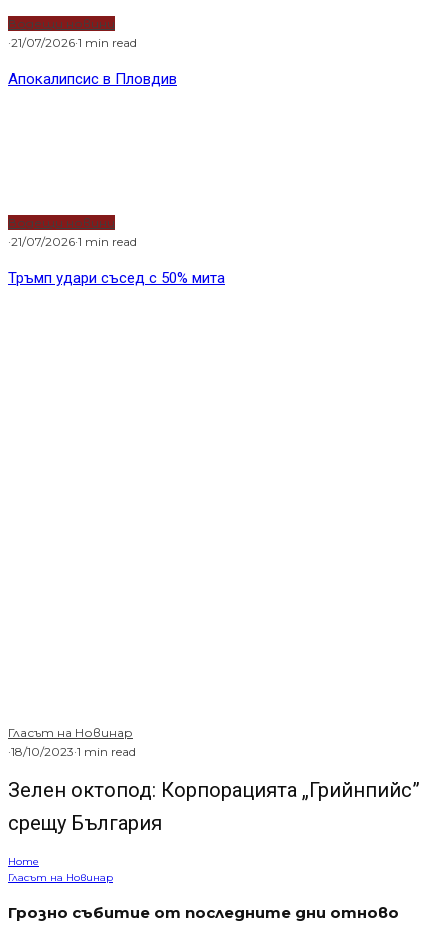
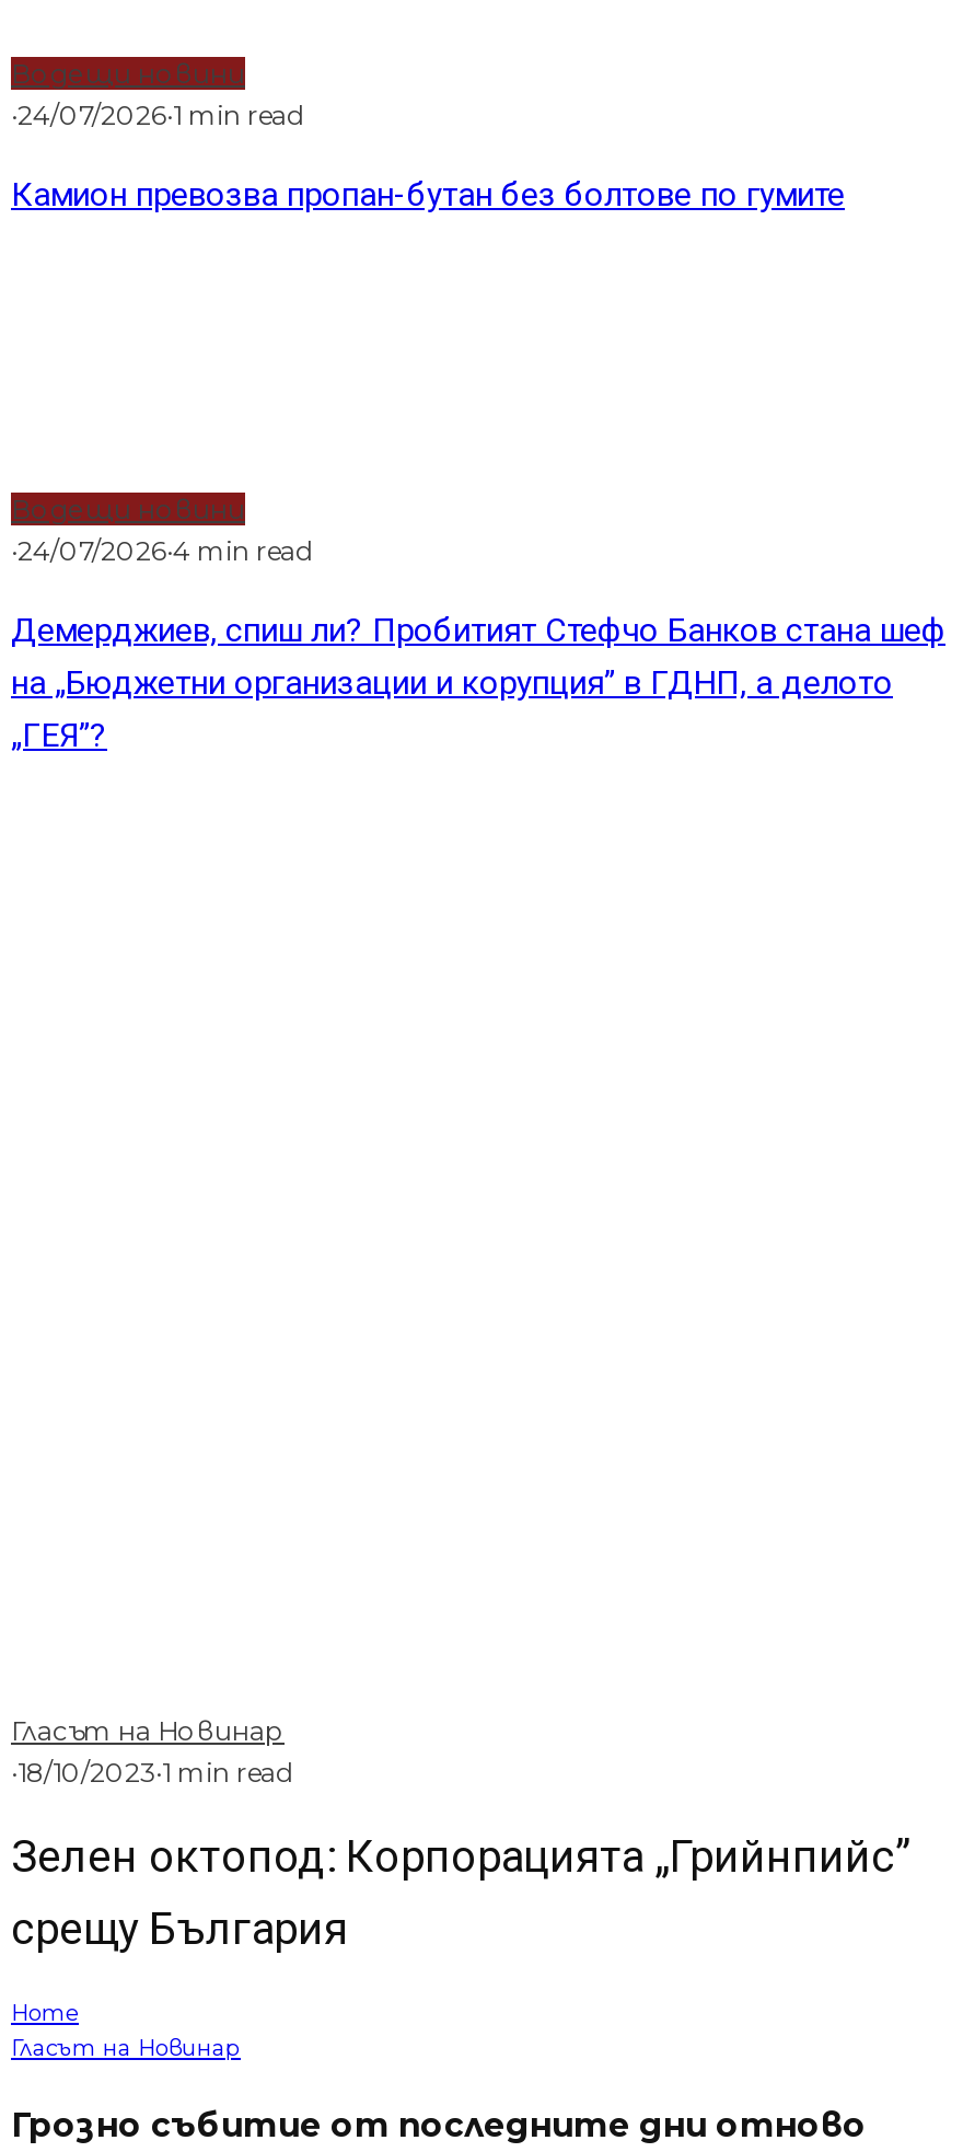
[8,35,137,50] ·21/07/2026·1 min read -> [11,99,302,131] ·24/07/2026·1 min read
[8,70,177,88] Апокалипсис в Пловдив -> [11,175,845,215] Камион превозва пропан-бутан без болтове по гумите
[8,234,137,249] ·21/07/2026·1 min read -> [11,534,311,567] ·24/07/2026·4 min read
[8,269,225,287] Тръмп удари съсед с 50% мита -> [11,611,945,755] Демерджиев, спиш ли? Пробитият Стефчо Банков стана шеф | на „Бюджетни организации и корупция” в ГДНП, а делото | „ГЕЯ”?

